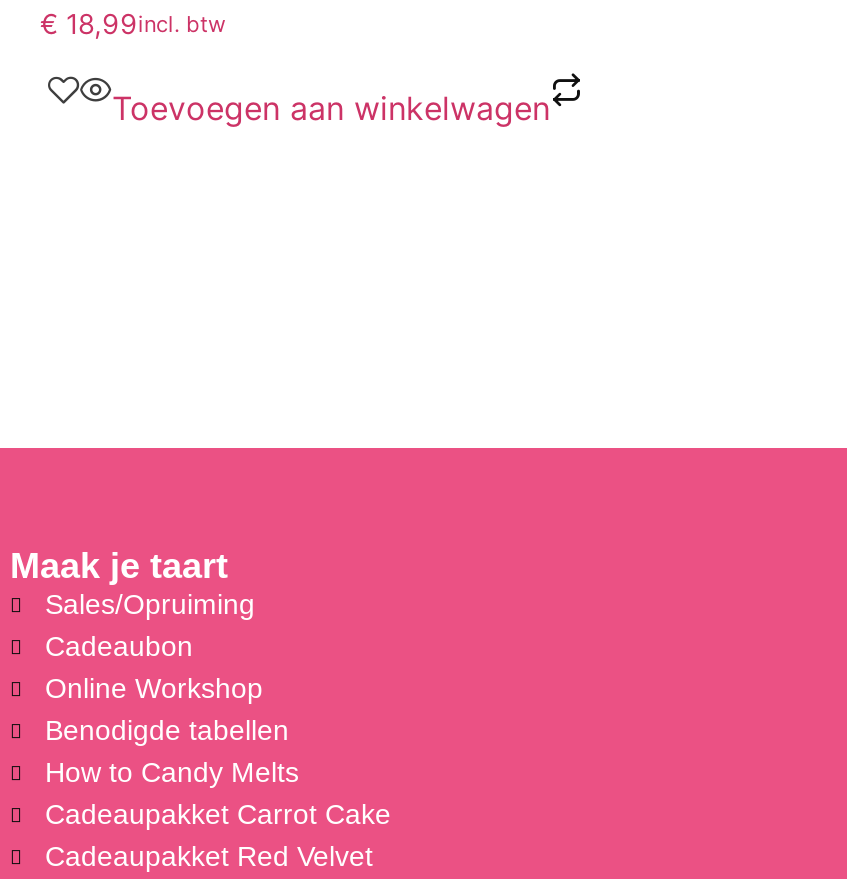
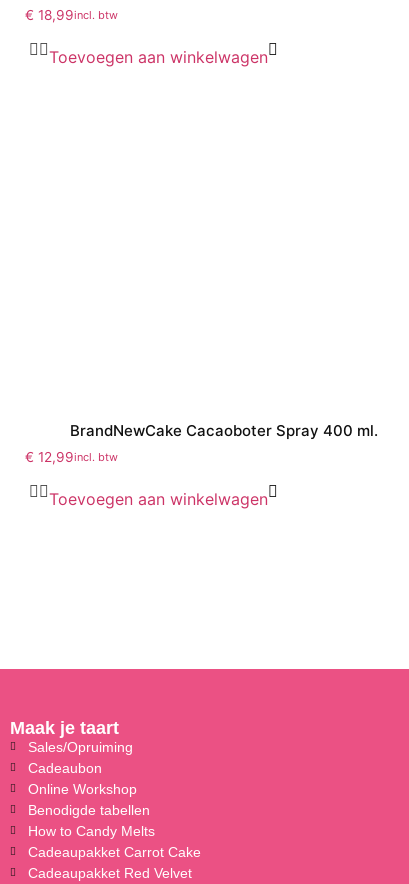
none -> [25,421,378,465] BrandNewCake Cacaoboter Spray 400 ml. | €12,99incl. btw
none -> [49,47,268,67] Toevoegen aan winkelwagen

